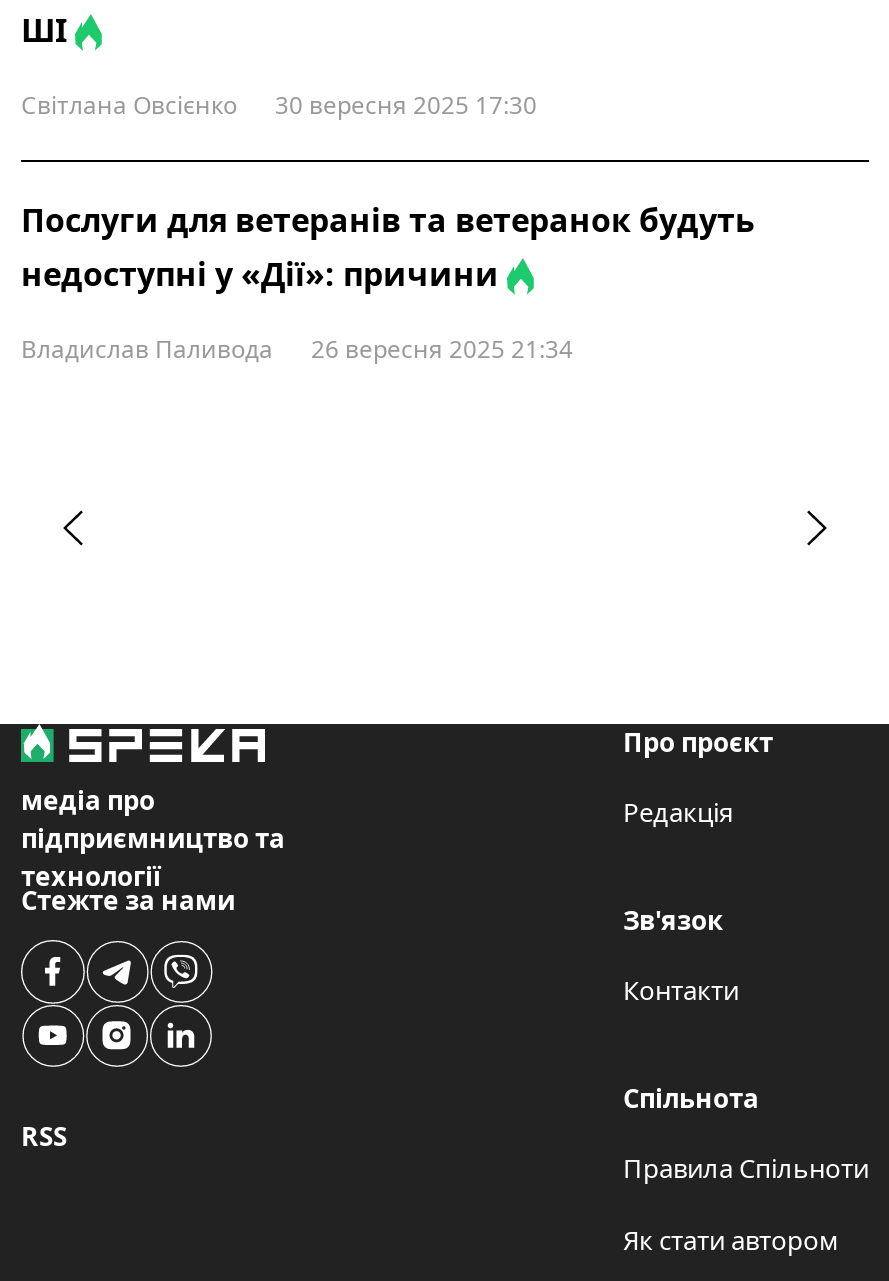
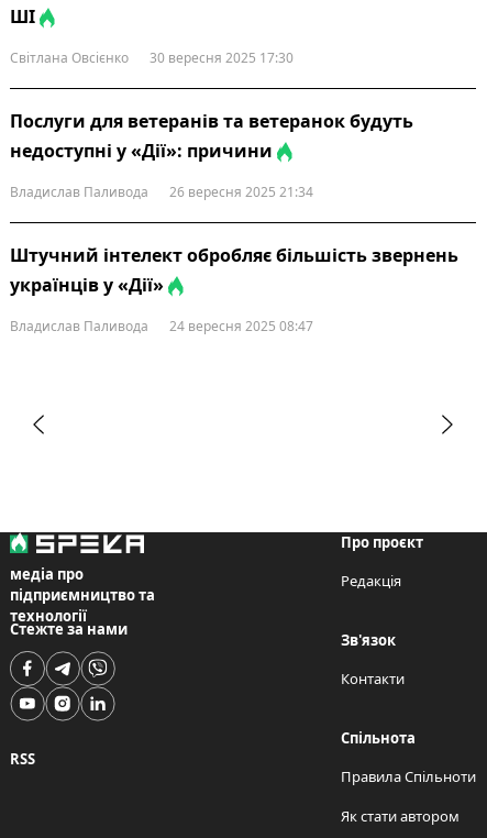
none -> [10,243,458,335] Штучний інтелект обробляє більшість звернень | українців у «Дії» | Владислав Паливода | 24 вересня 2025 08:47

